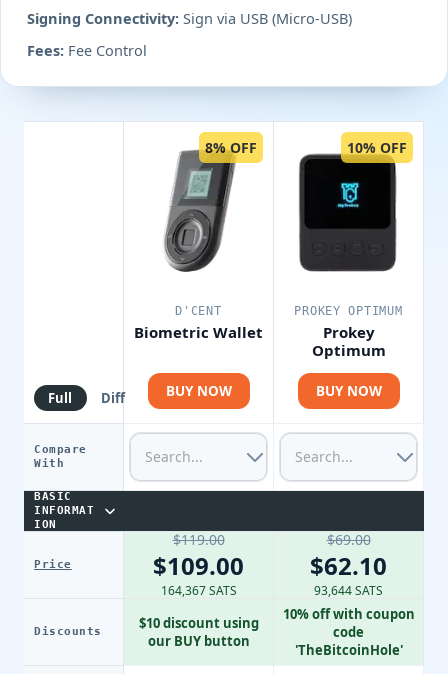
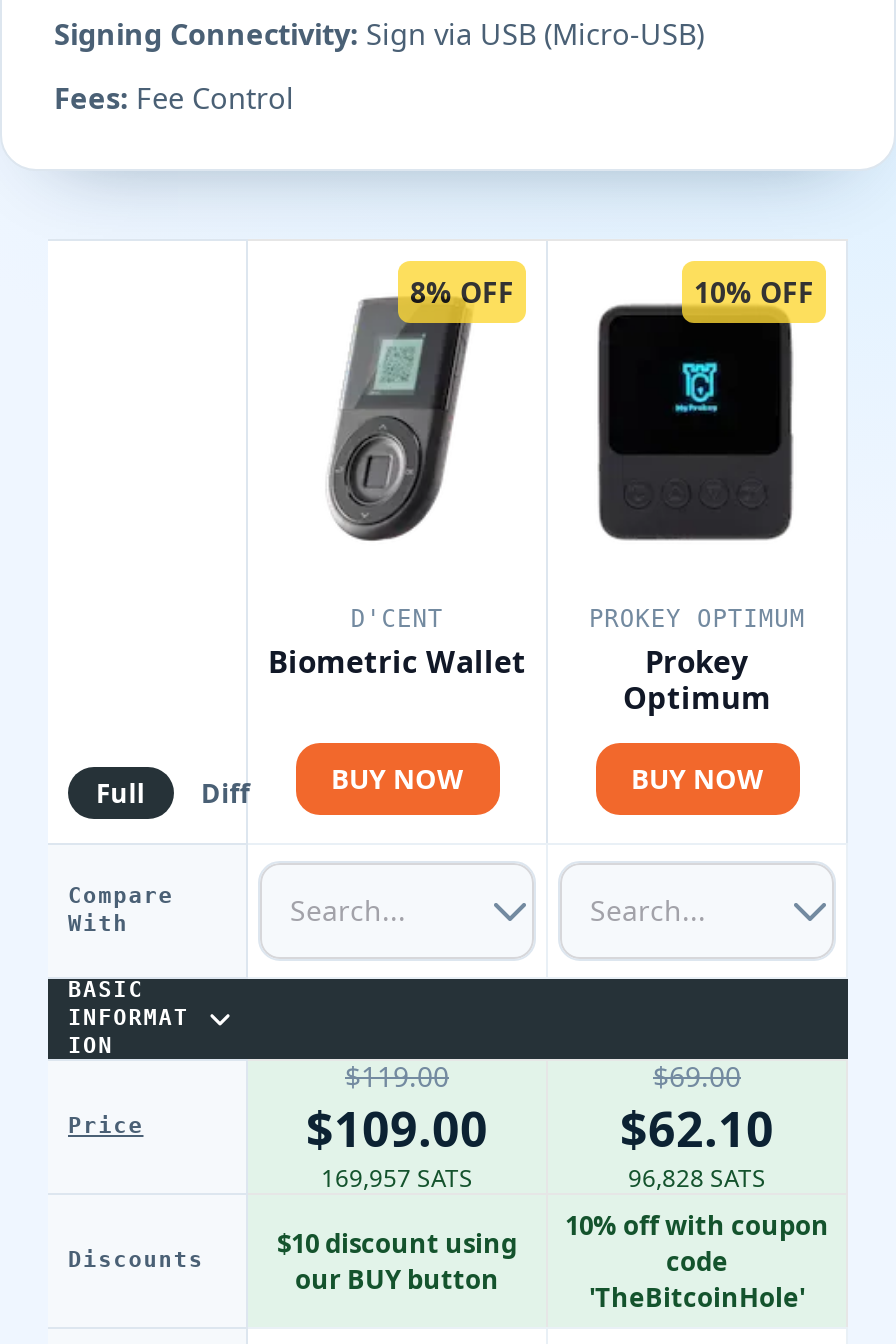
[160,582,236,599] 164,367 SATS -> [321,1161,473,1195] 169,957 SATS
[314,582,383,599] 93,644 SATS -> [628,1161,766,1195] 96,828 SATS

